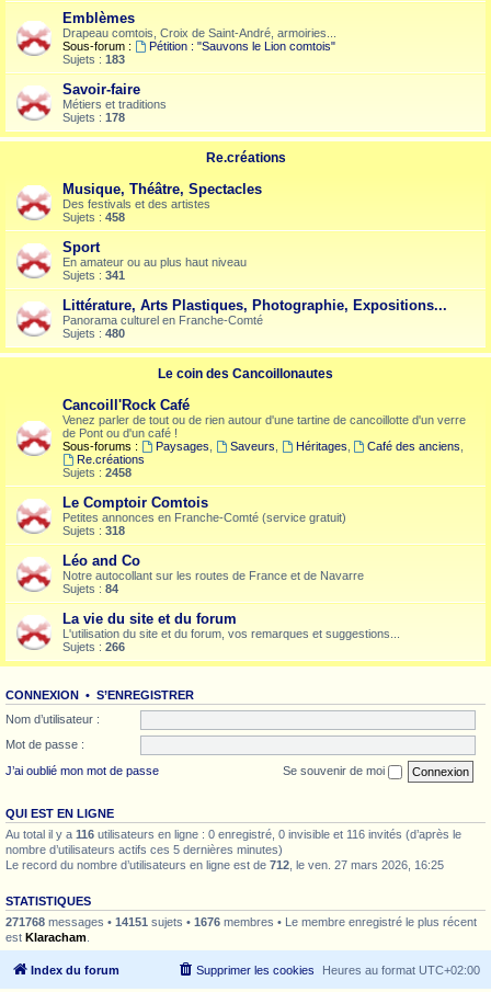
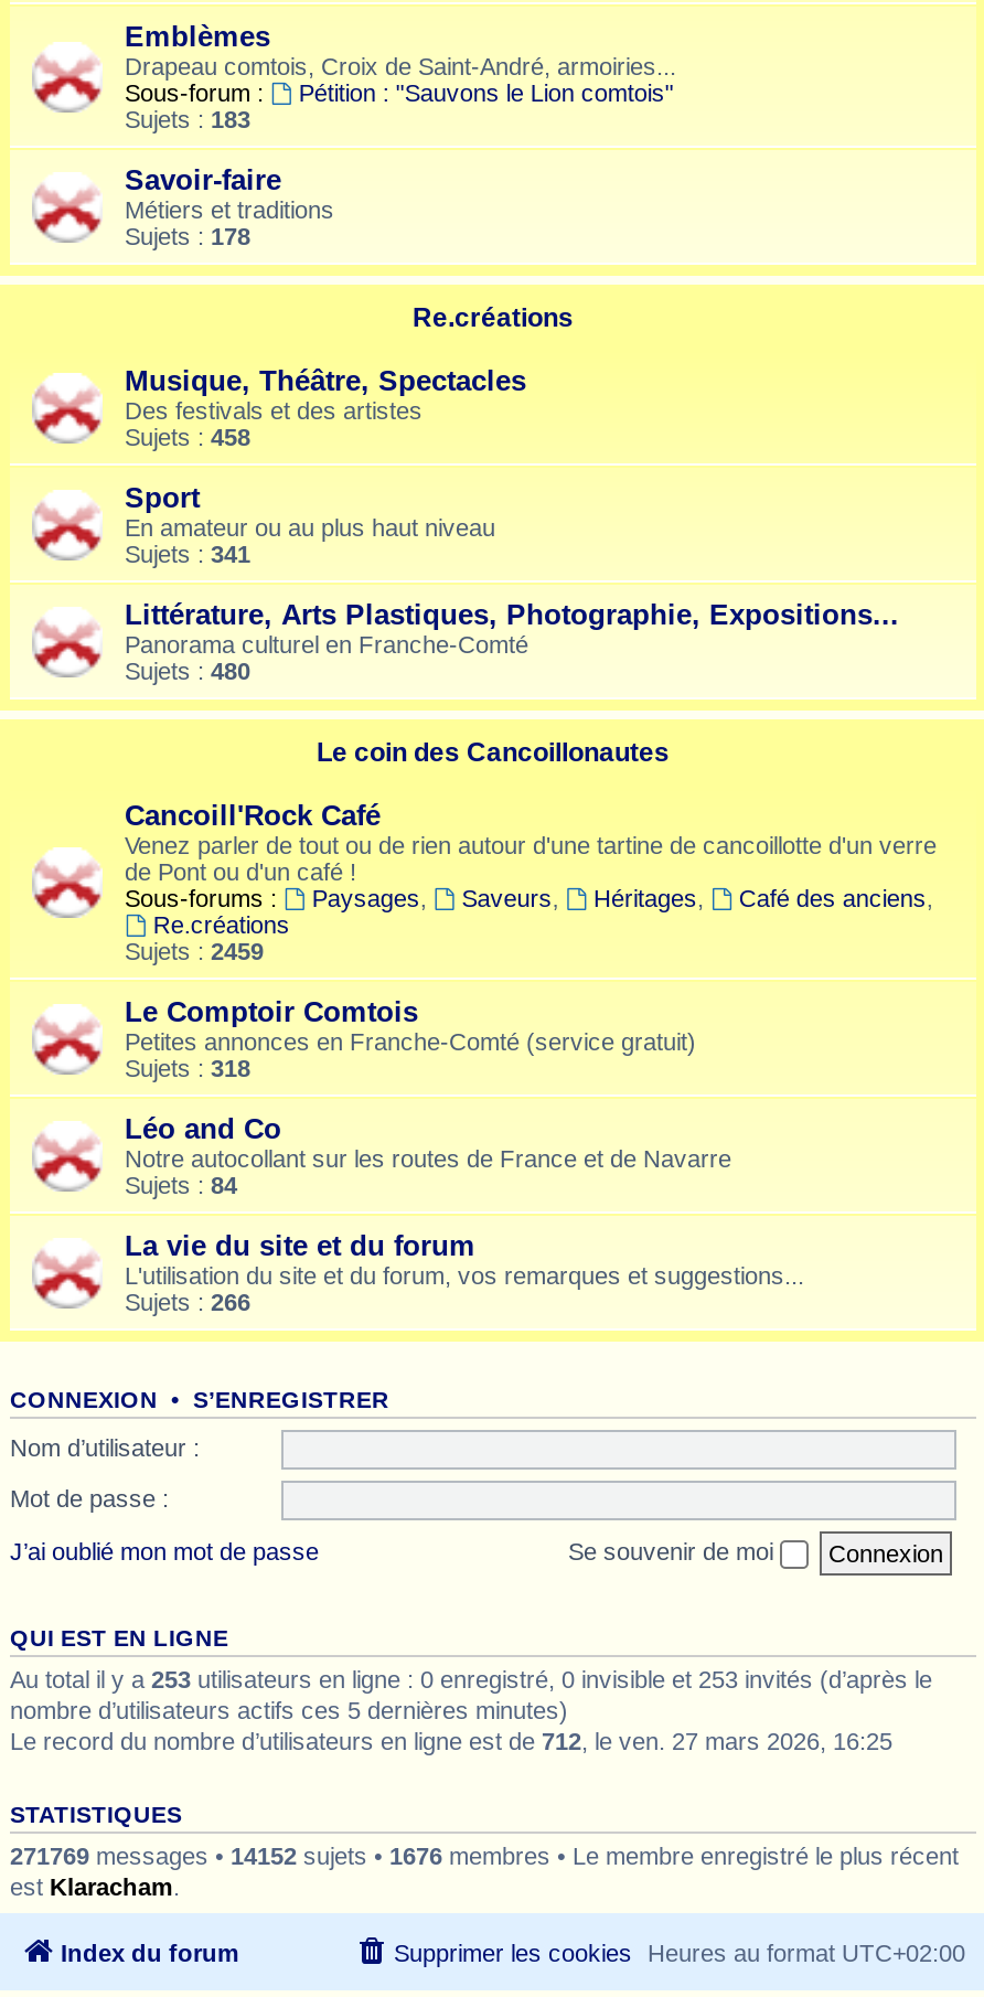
[62,466,132,479] Sujets : 2458 -> [125,938,264,964] Sujets : 2459
[5,827,461,840] Au total il y a 116 utilisateurs en ligne : 0 enregistré, 0 invisible et 116 invités (d’après le -> [10,1665,932,1691] Au total il y a 253 utilisateurs en ligne : 0 enregistré, 0 invisible et 253 invités (d’après le
[5,915,477,928] 271768 messages • 14151 sujets • 1676 membres • Le membre enregistré le plus récent -> [10,1841,959,1868] 271769 messages • 14152 sujets • 1676 membres • Le membre enregistré le plus récent

